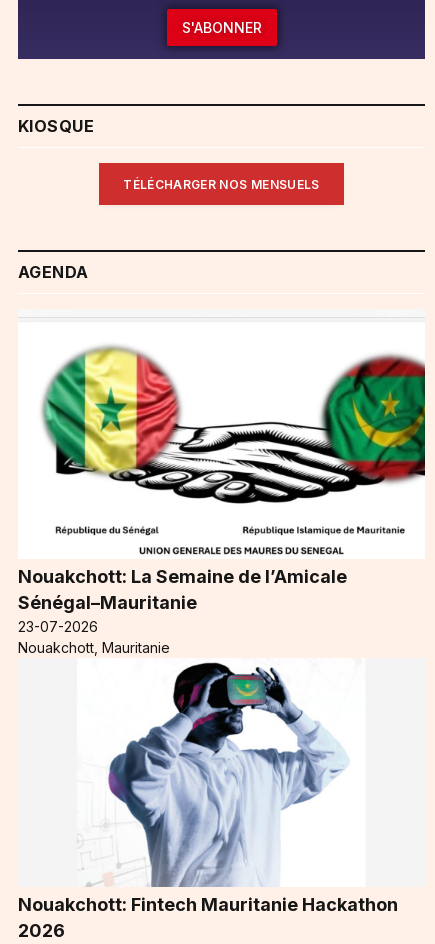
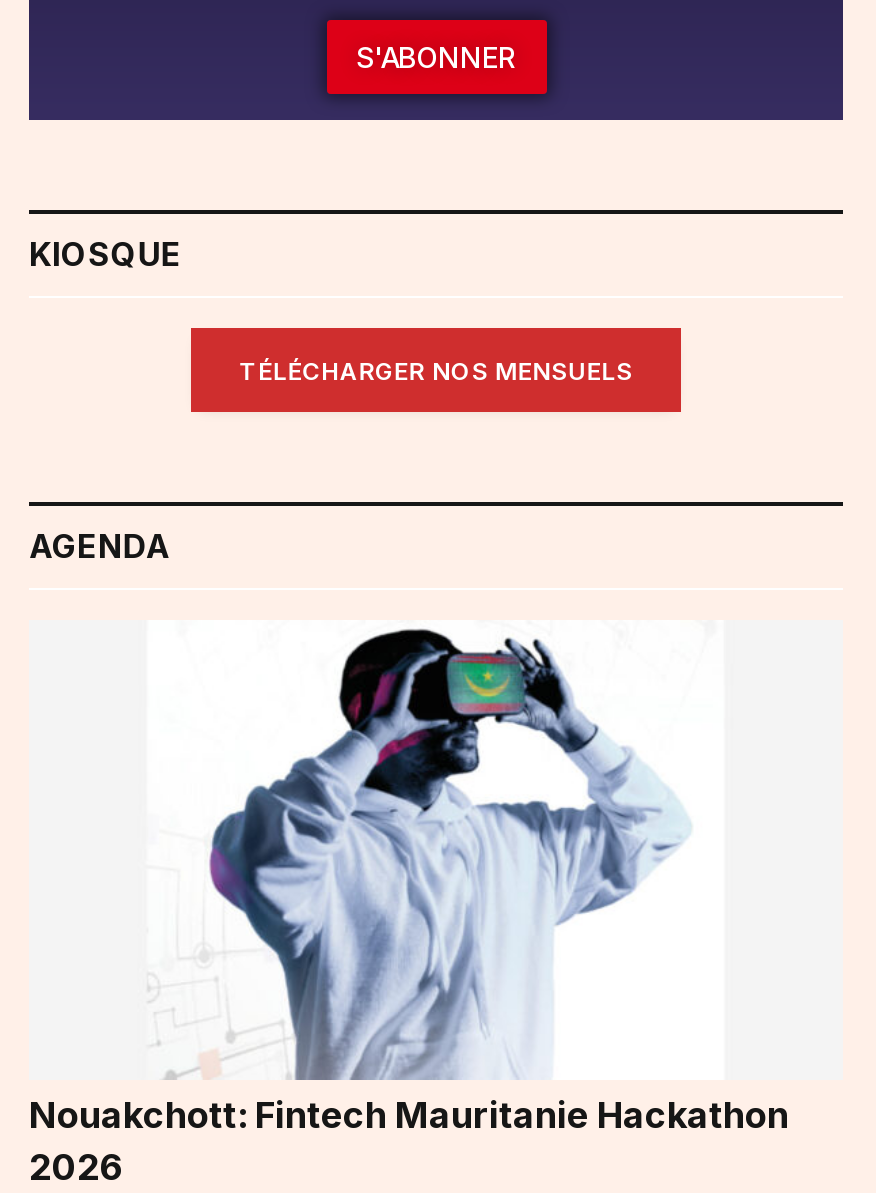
[18,314,426,656] [image] | Nouakchott: La Semaine de l’Amicale | Sénégal–Mauritanie | 23-07-2026 | Nouakchott, Mauritanie -> none

